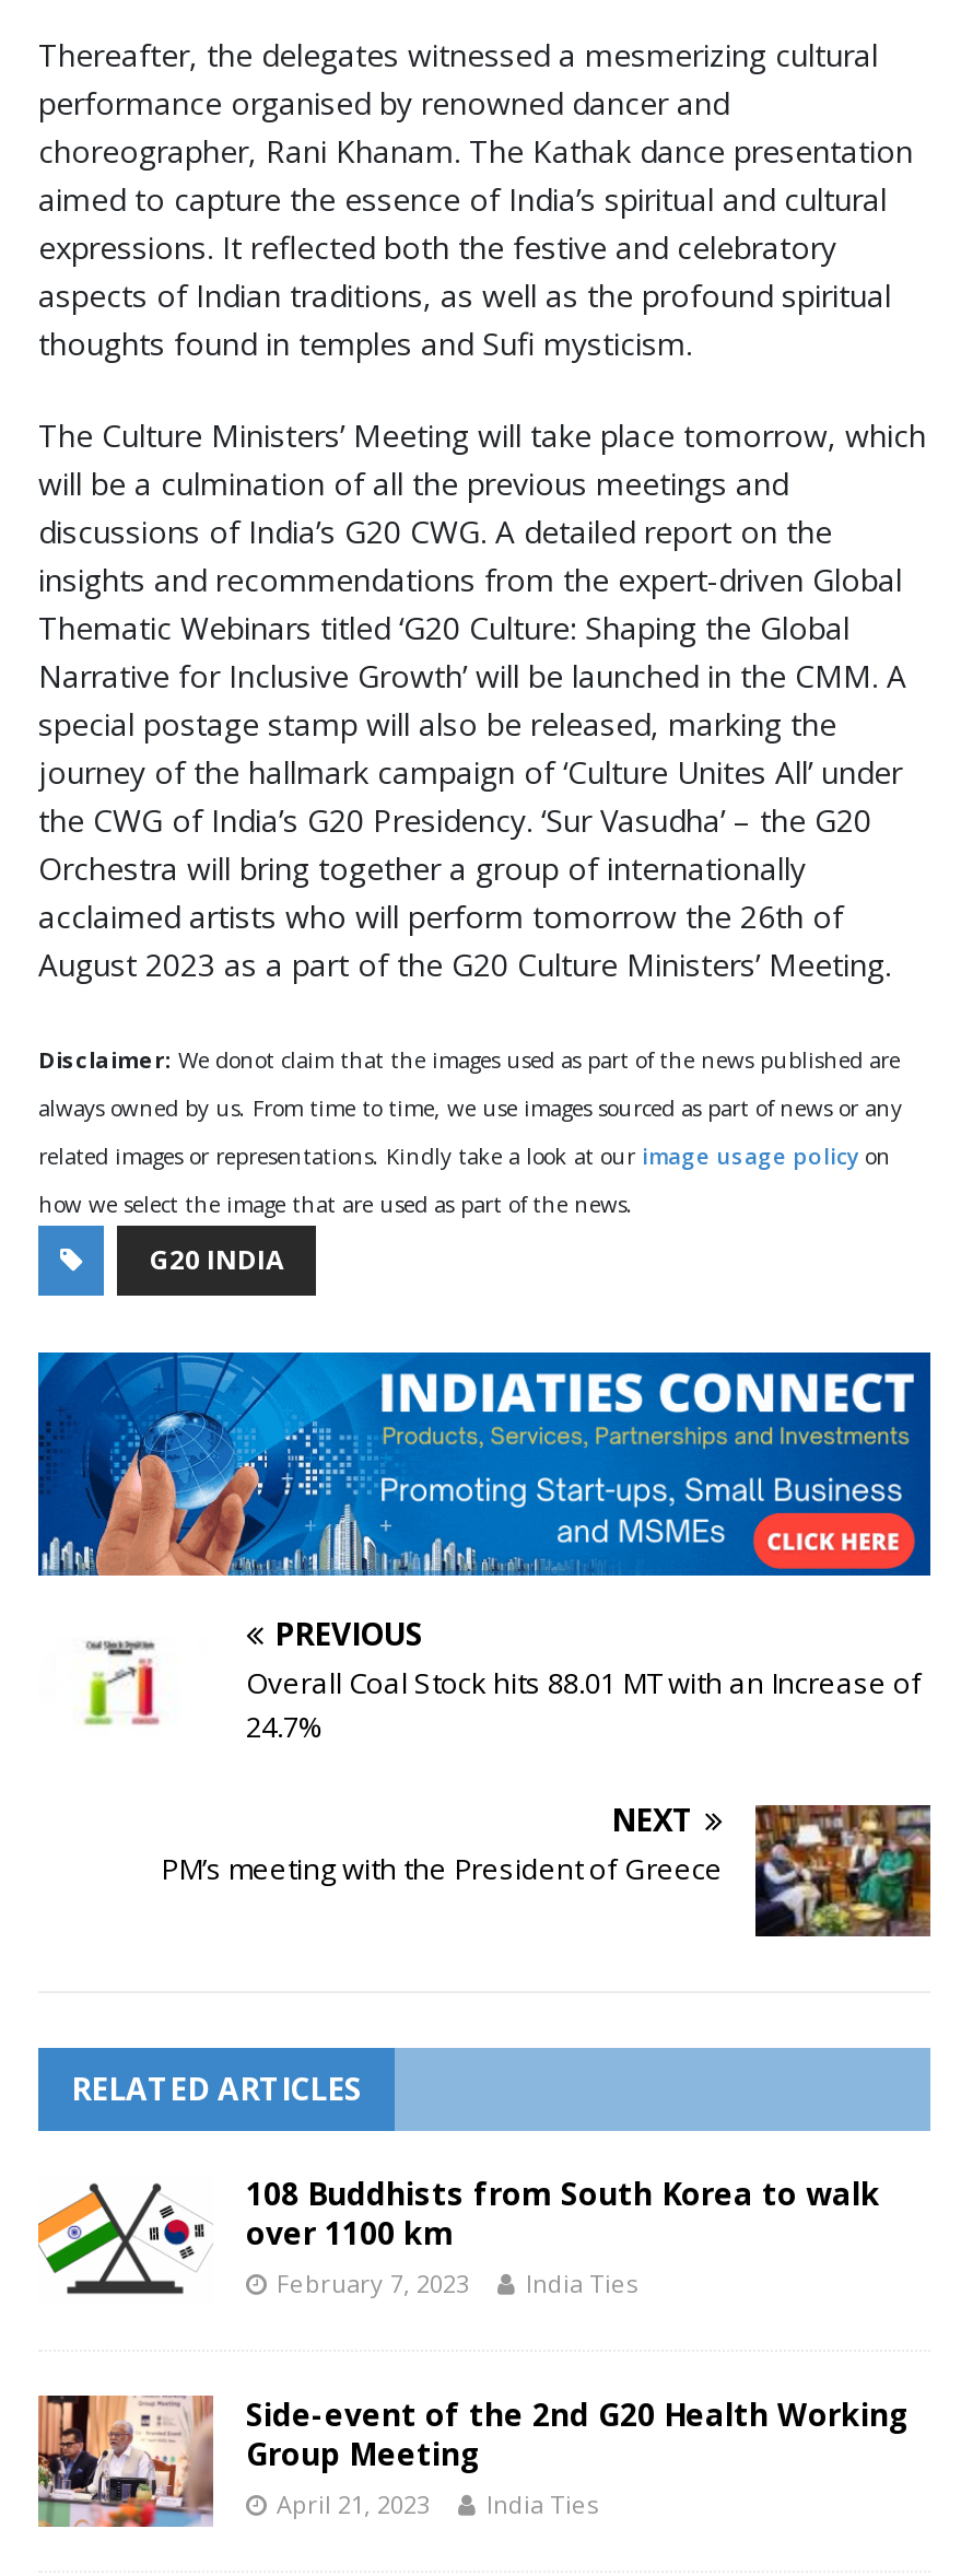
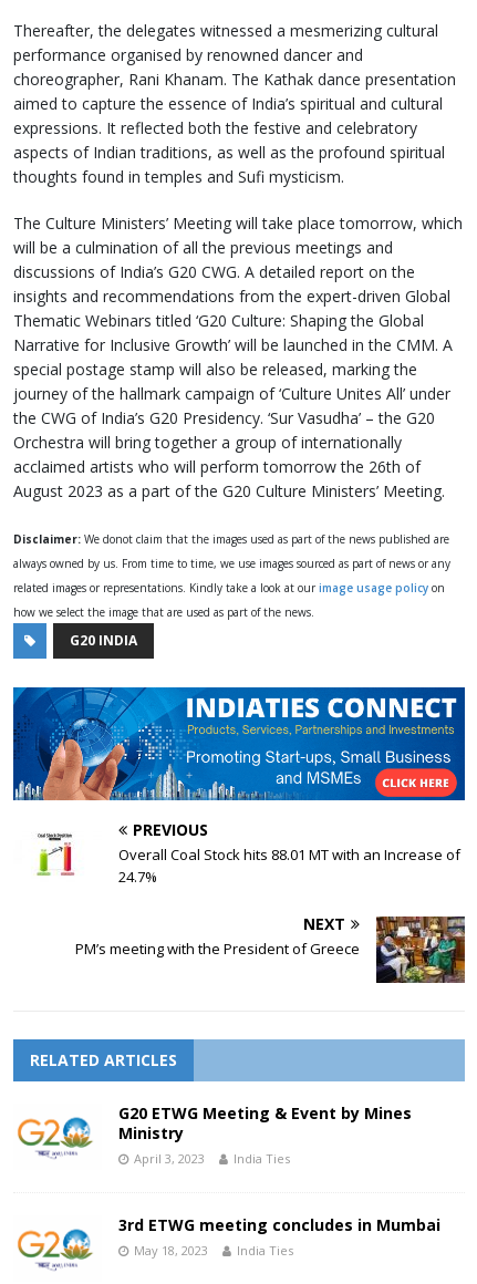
[36,2173,880,2300] [image] | 108 Buddhists from South Korea to walk | over 1100 km | February 7, 2023 -> [13,1103,412,1167] [image] | G20 ETWG Meeting & Event by Mines | Ministry | April 3, 2023
[36,2393,911,2542] [image] | Side-event of the 2nd G20 Health Working | Group Meeting | April 21, 2023 -> [13,1215,440,1271] [image] | 3rd ETWG meeting concludes in Mumbai | May 18, 2023

